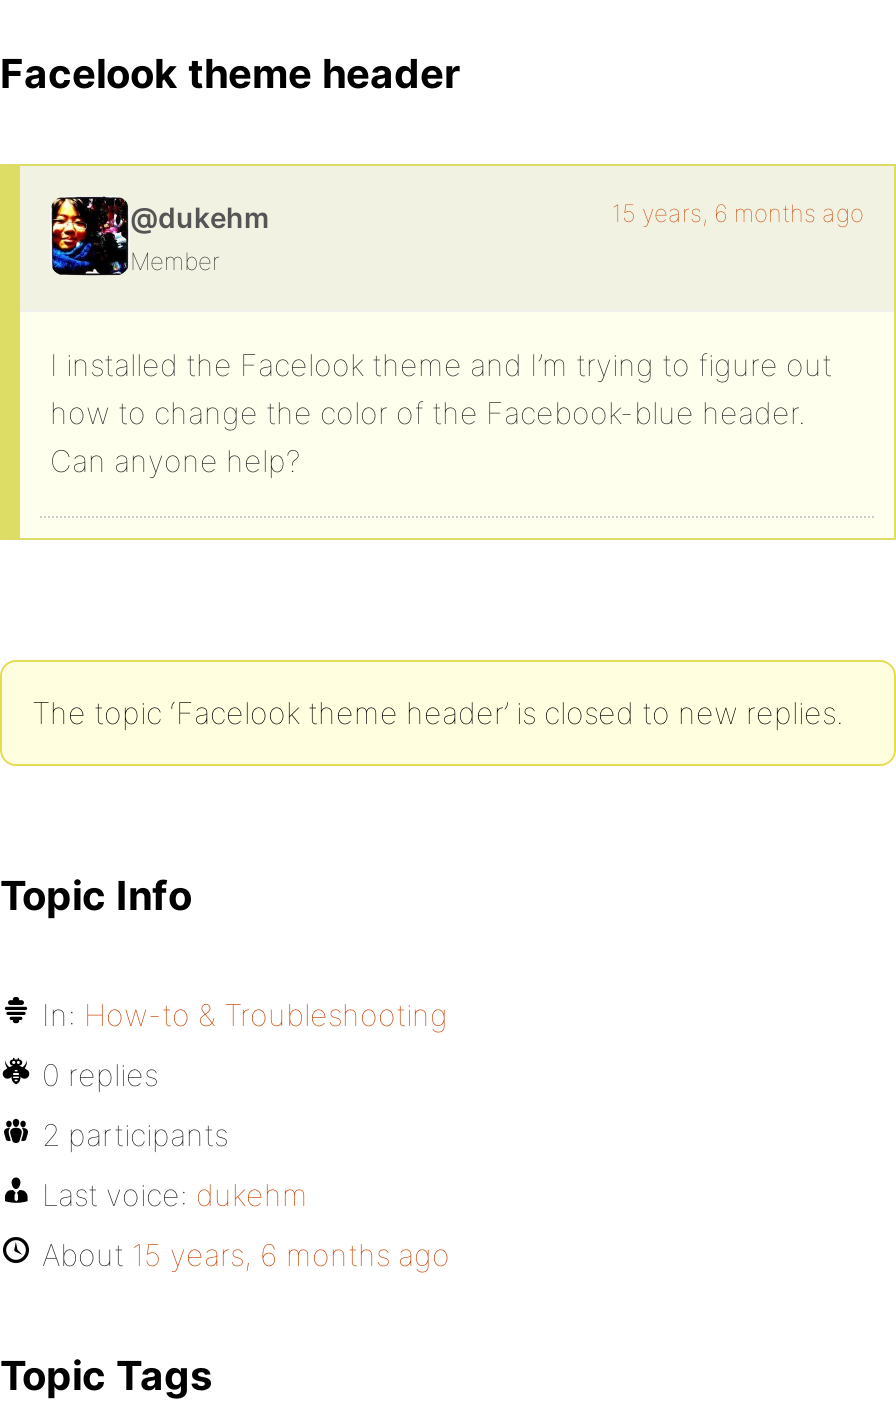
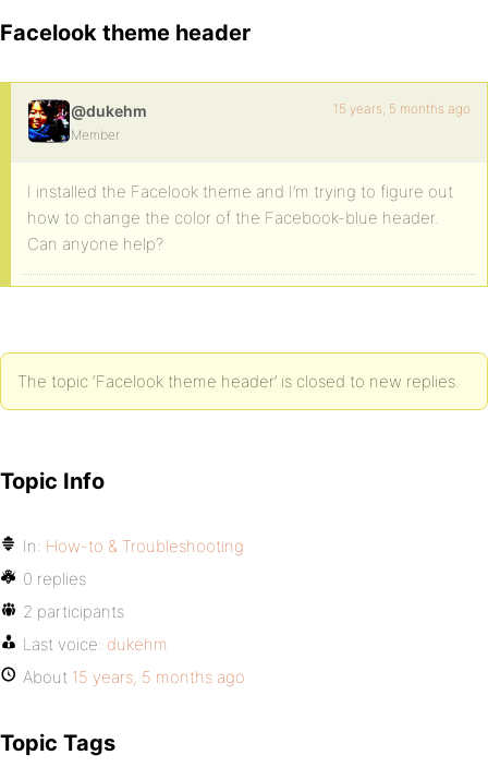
[612,198,864,228] 15 years, 6 months ago -> [333,100,471,117] 15 years, 5 months ago
[42,1236,450,1274] About 15 years, 6 months ago -> [23,667,245,687] About 15 years, 5 months ago

